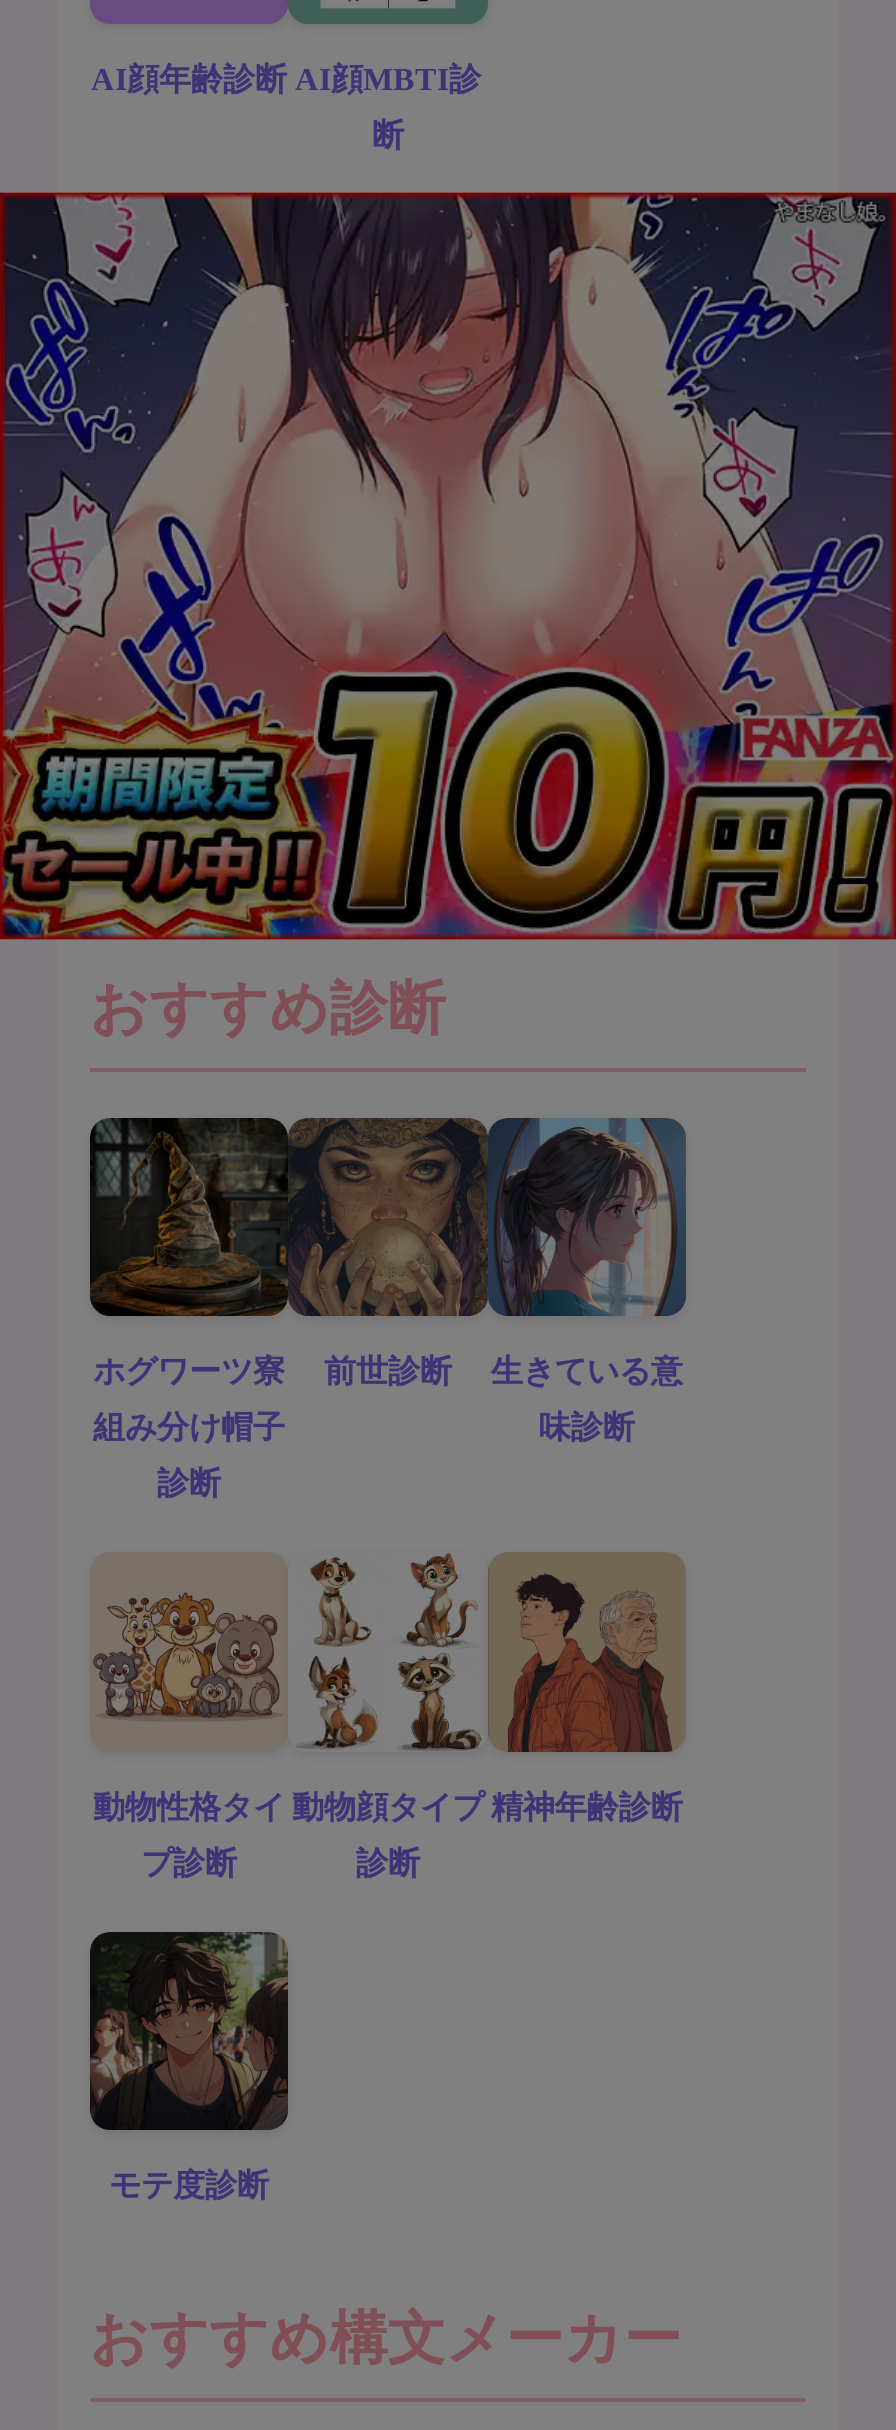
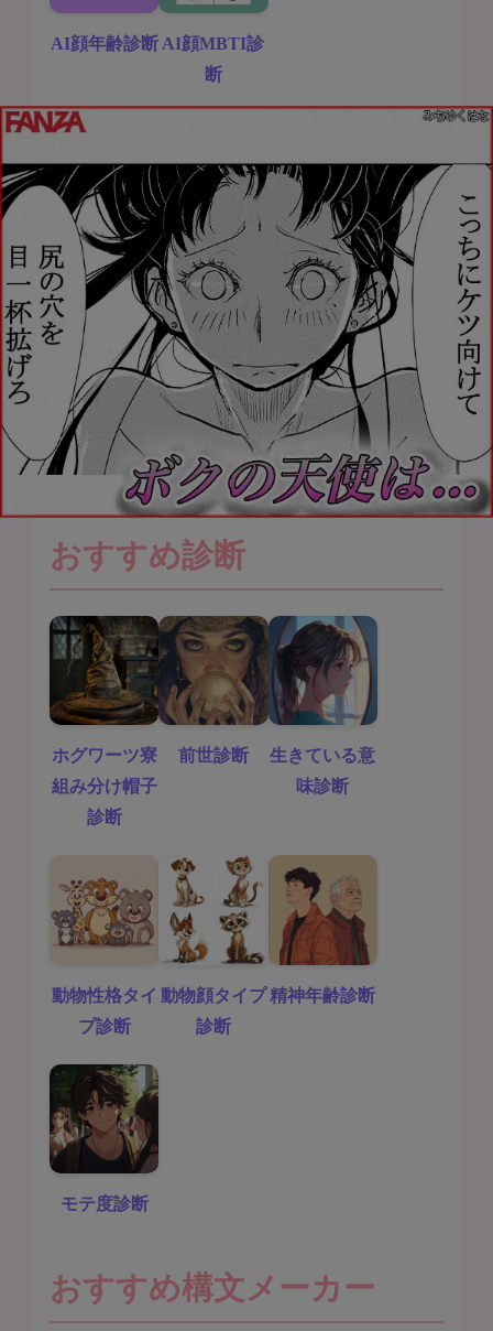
[6,192,890,940] [image] -> [3,106,490,518] [image]

